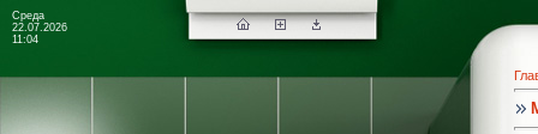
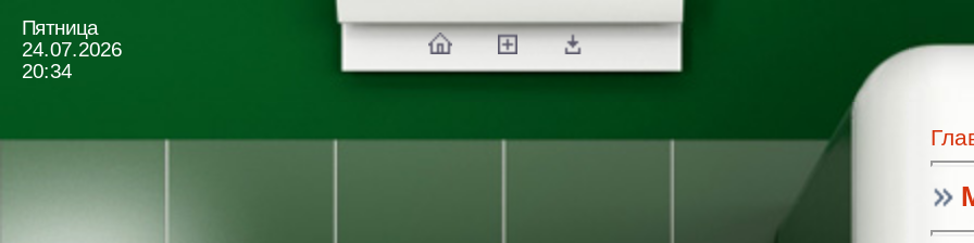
[12,10,67,45] Среда | 22.07.2026 | 11:04 -> [22,17,122,82] Пятница | 24.07.2026 | 20:34

